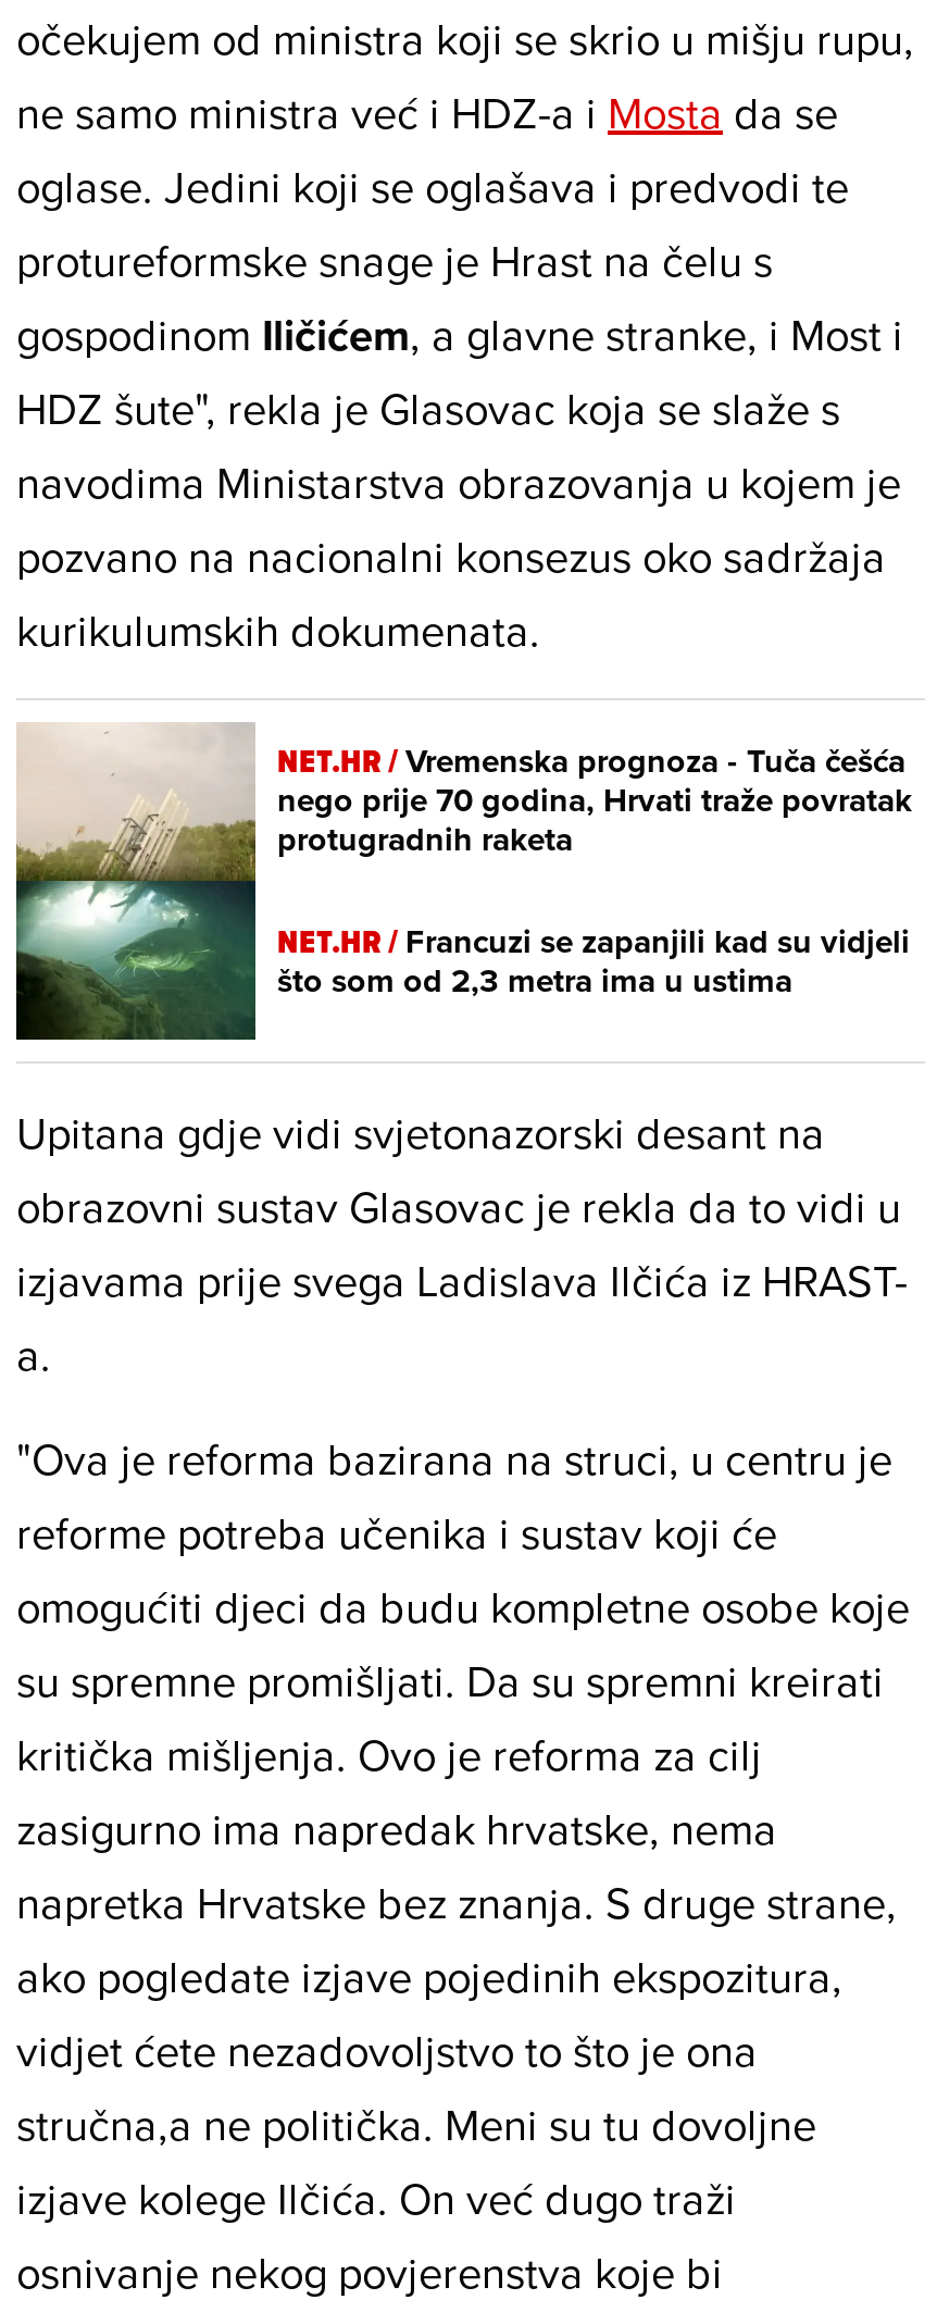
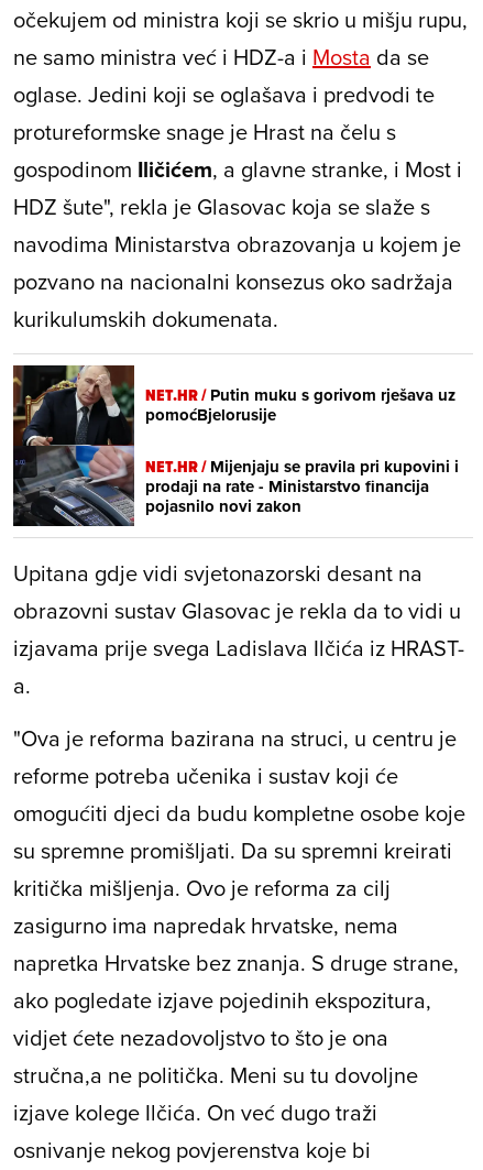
[14,722,912,1040] [image] | NET.HR /Vremenska prognoza - Tuča češća | nego prije 70 godina, Hrvati traže povratak | protugradnih raketa -> [12,364,455,526] [image] | NET.HR / Putin muku s gorivom rješava uz | pomoćBjelorusije
[277,917,910,1004] NET.HR / Francuzi se zapanjili kad su vidjeli | što som od 2,3 metra ima u ustima -> [145,454,459,518] NET.HR / Mijenjaju se pravila pri kupovini i | prodaji na rate - Ministarstvo financija | pojasnilo novi zakon

